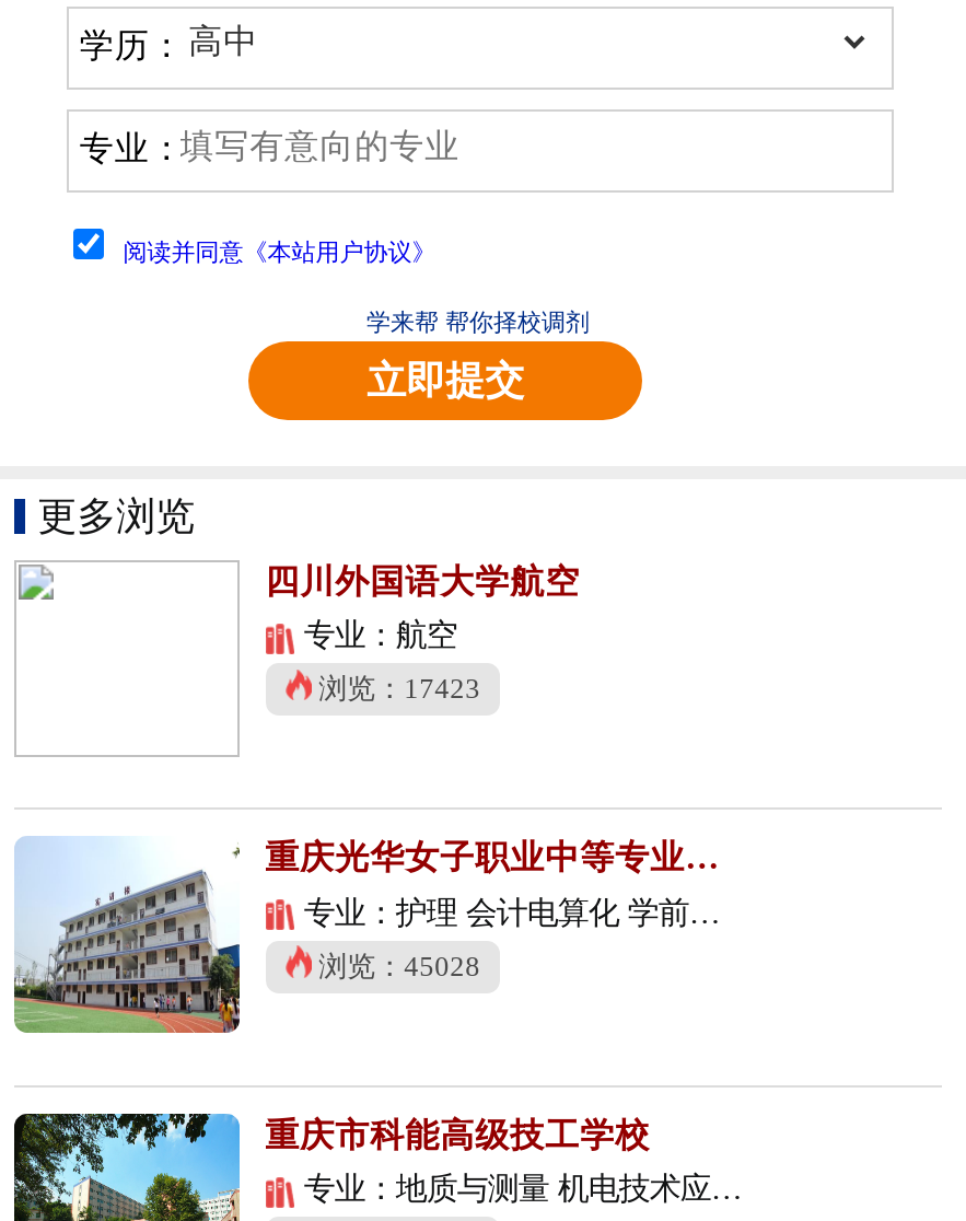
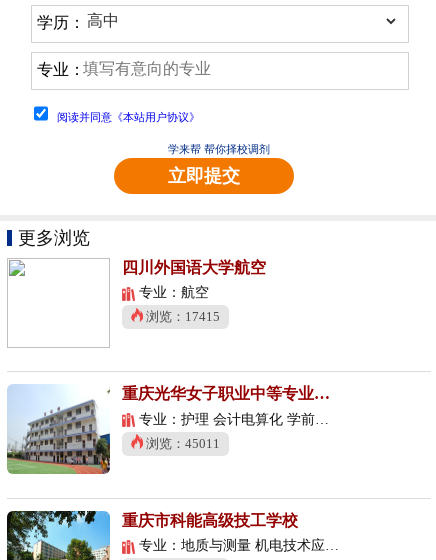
[319,672,480,705] 浏览：17423 -> [146,309,220,324] 浏览：17415
[319,949,480,981] 浏览：45028 -> [146,435,220,450] 浏览：45011

